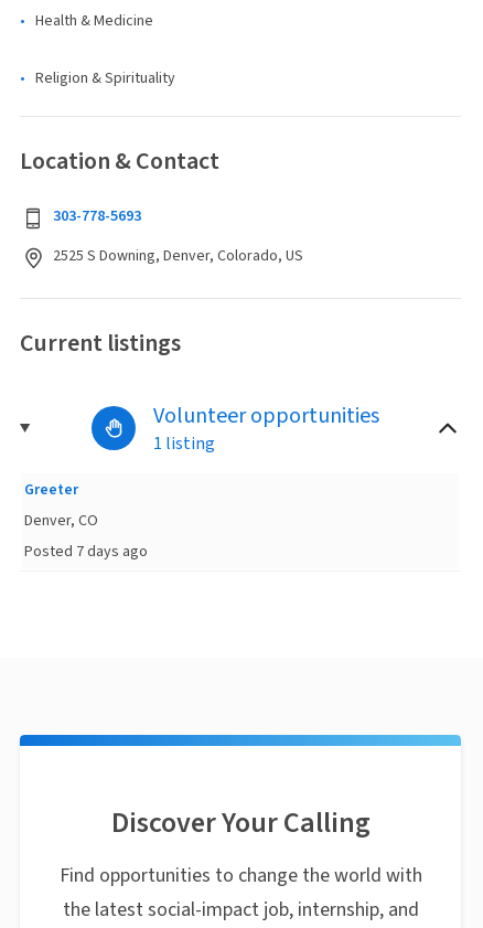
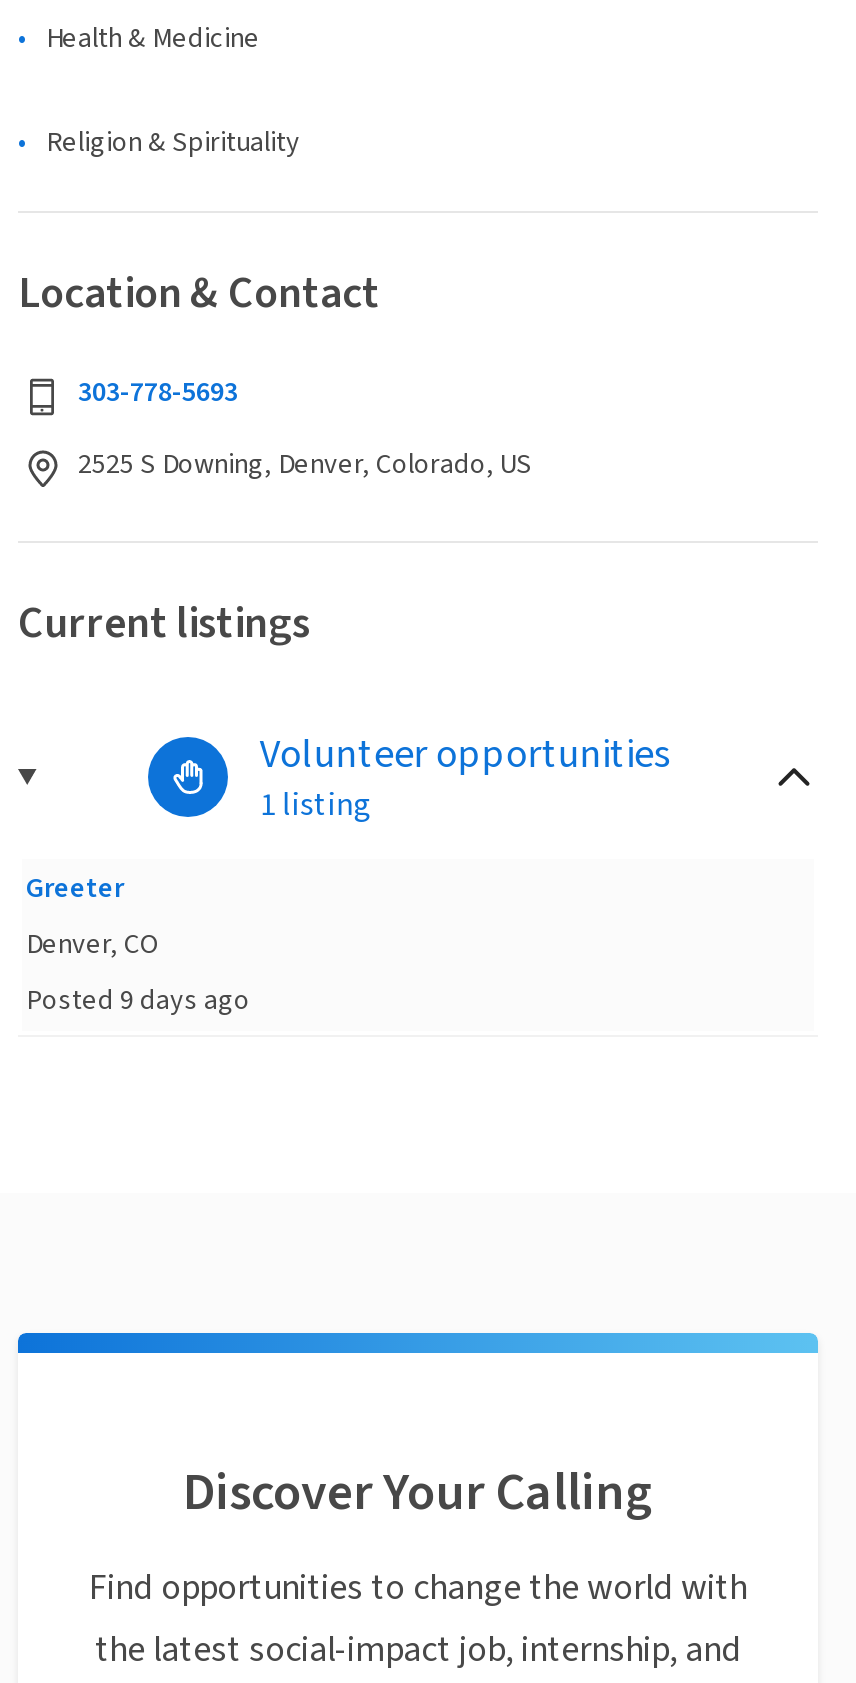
[24,541,148,563] Posted 7 days ago -> [26,981,250,1021] Posted 9 days ago

